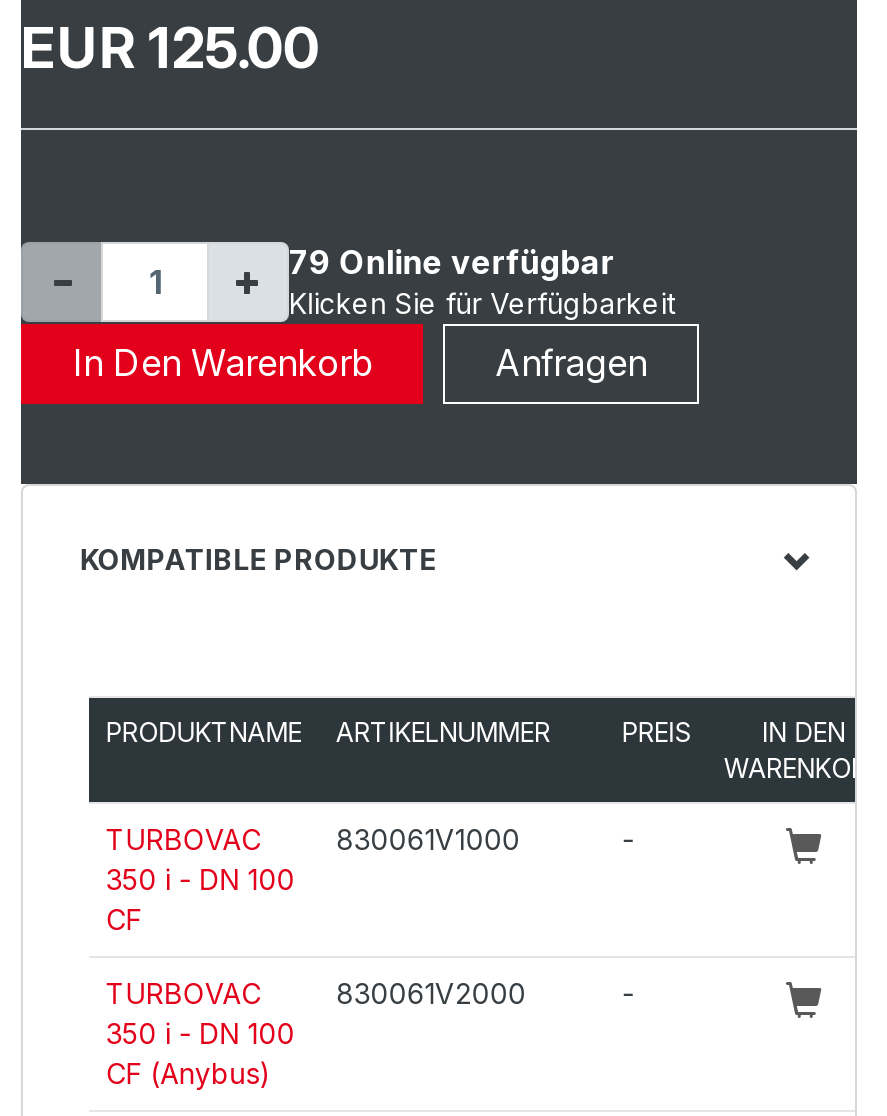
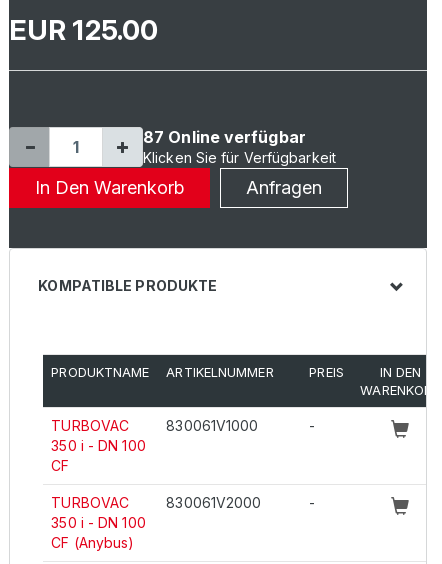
[289,242,615,282] 79 Online verfügbar -> [143,127,306,147] 87 Online verfügbar

